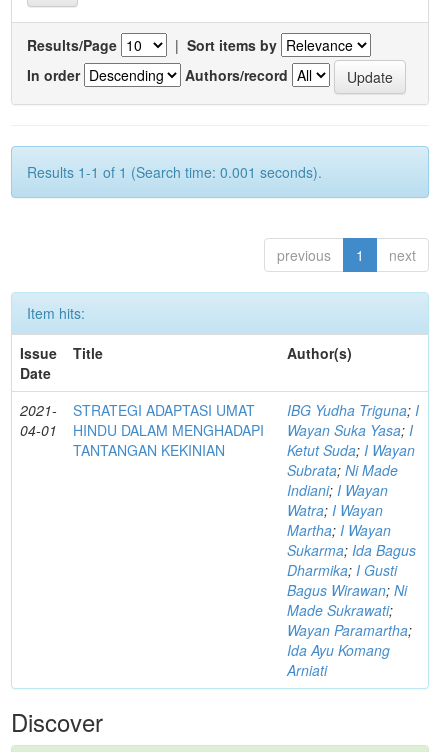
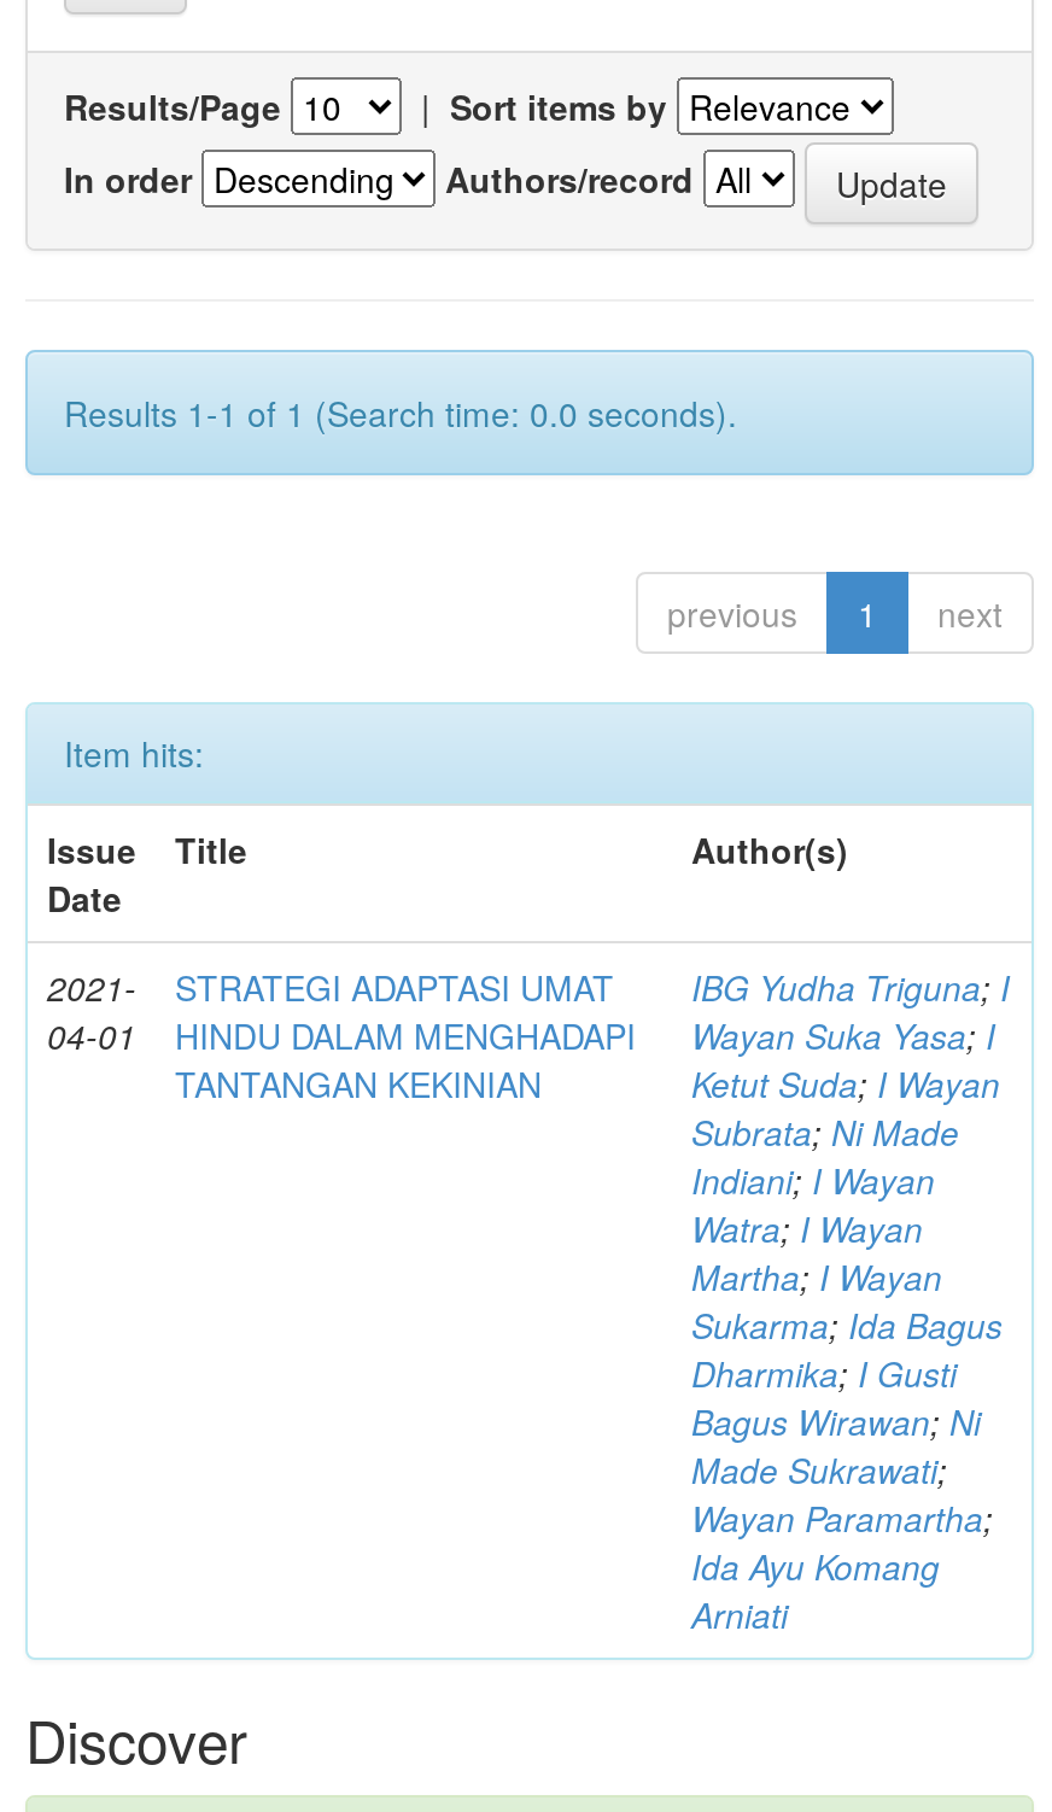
[27,162,322,182] Results 1-1 of 1 (Search time: 0.001 seconds). -> [64,388,737,437] Results 1-1 of 1 (Search time: 0.0 seconds).

